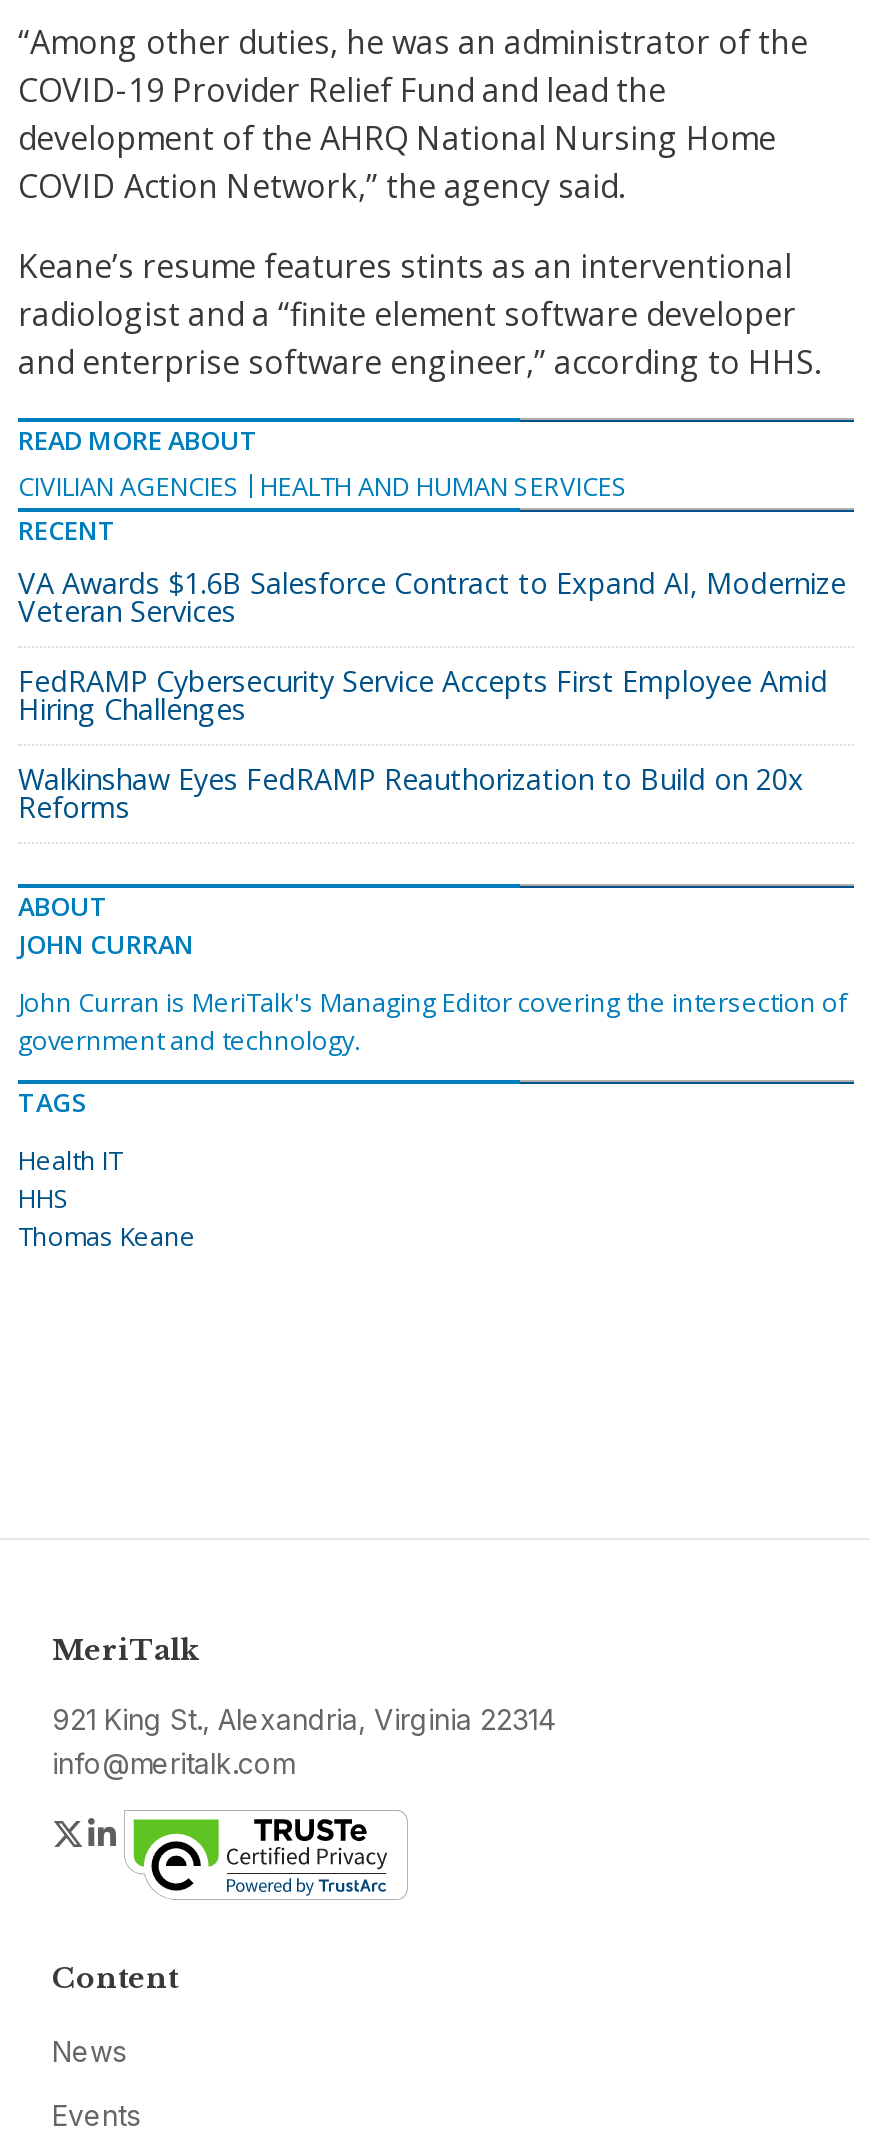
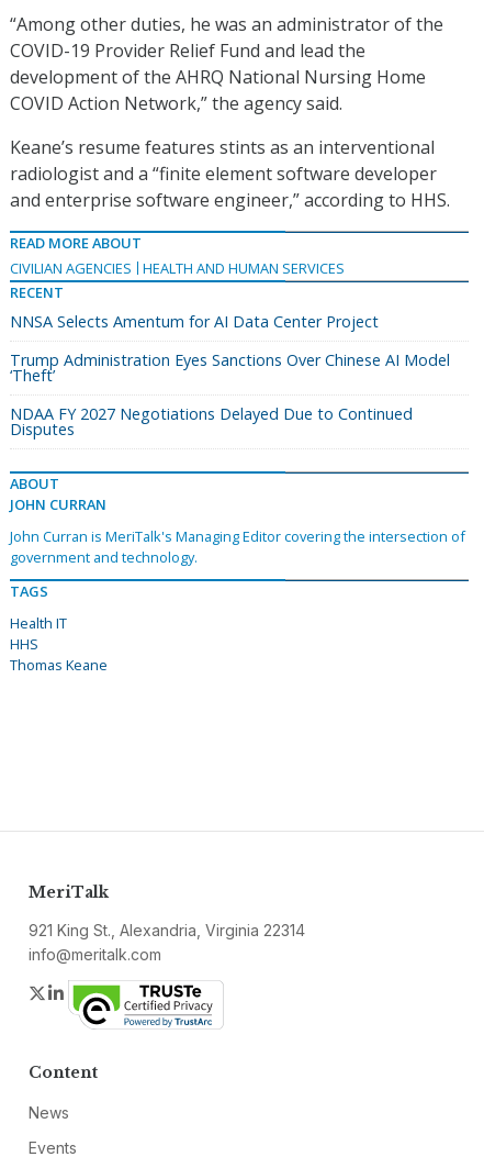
[18,564,846,630] VA Awards $1.6B Salesforce Contract to Expand AI, Modernize | Veteran Services -> [10,311,379,332] NNSA Selects Amentum for AI Data Center Project
[18,662,828,728] FedRAMP Cybersecurity Service Accepts First Employee Amid | Hiring Challenges -> [10,350,450,386] Trump Administration Eyes Sanctions Over Chinese AI Model | ‘Theft’
[18,760,804,826] Walkinshaw Eyes FedRAMP Reauthorization to Build on 20x | Reforms -> [10,403,413,440] NDAA FY 2027 Negotiations Delayed Due to Continued | Disputes

